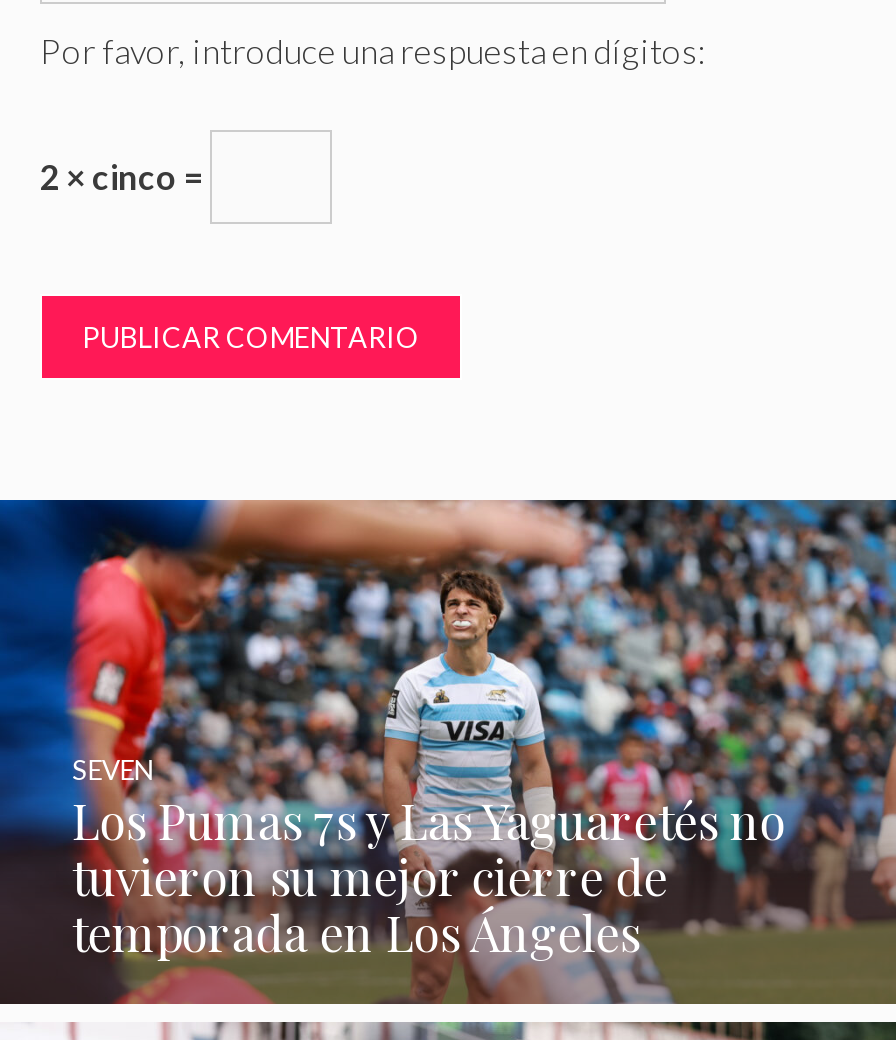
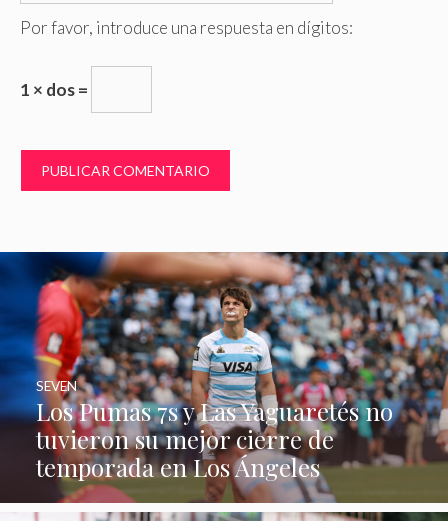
[40,156,210,198] 2 × cinco = -> [20,79,91,100] 1 × dos =

